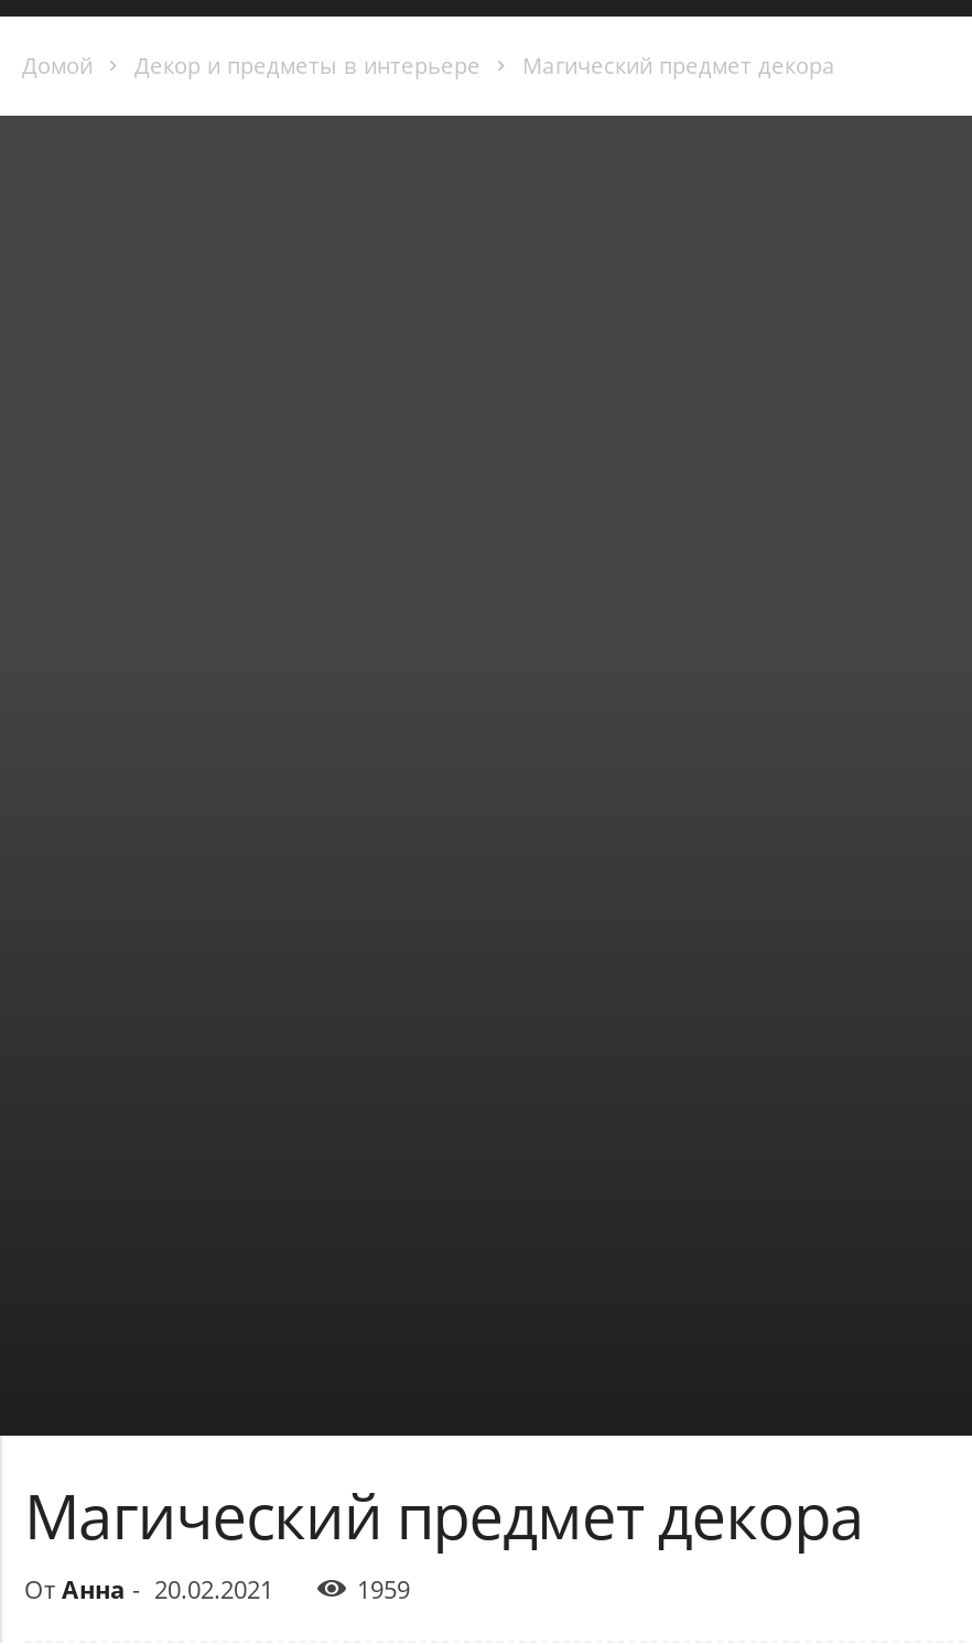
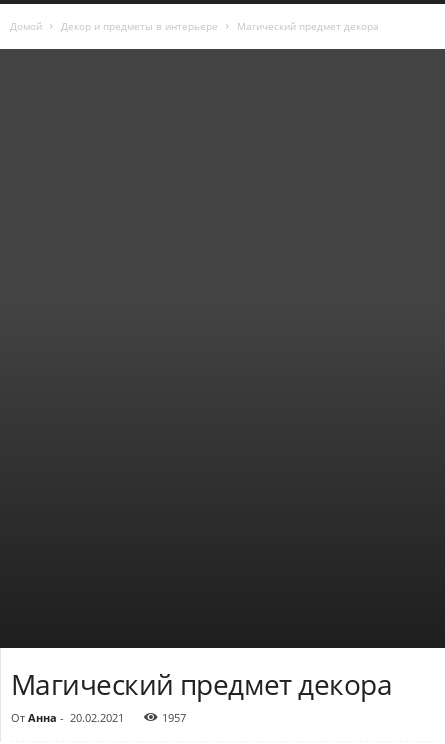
[357,1573,410,1606] 1959 -> [162,710,186,725] 1957

